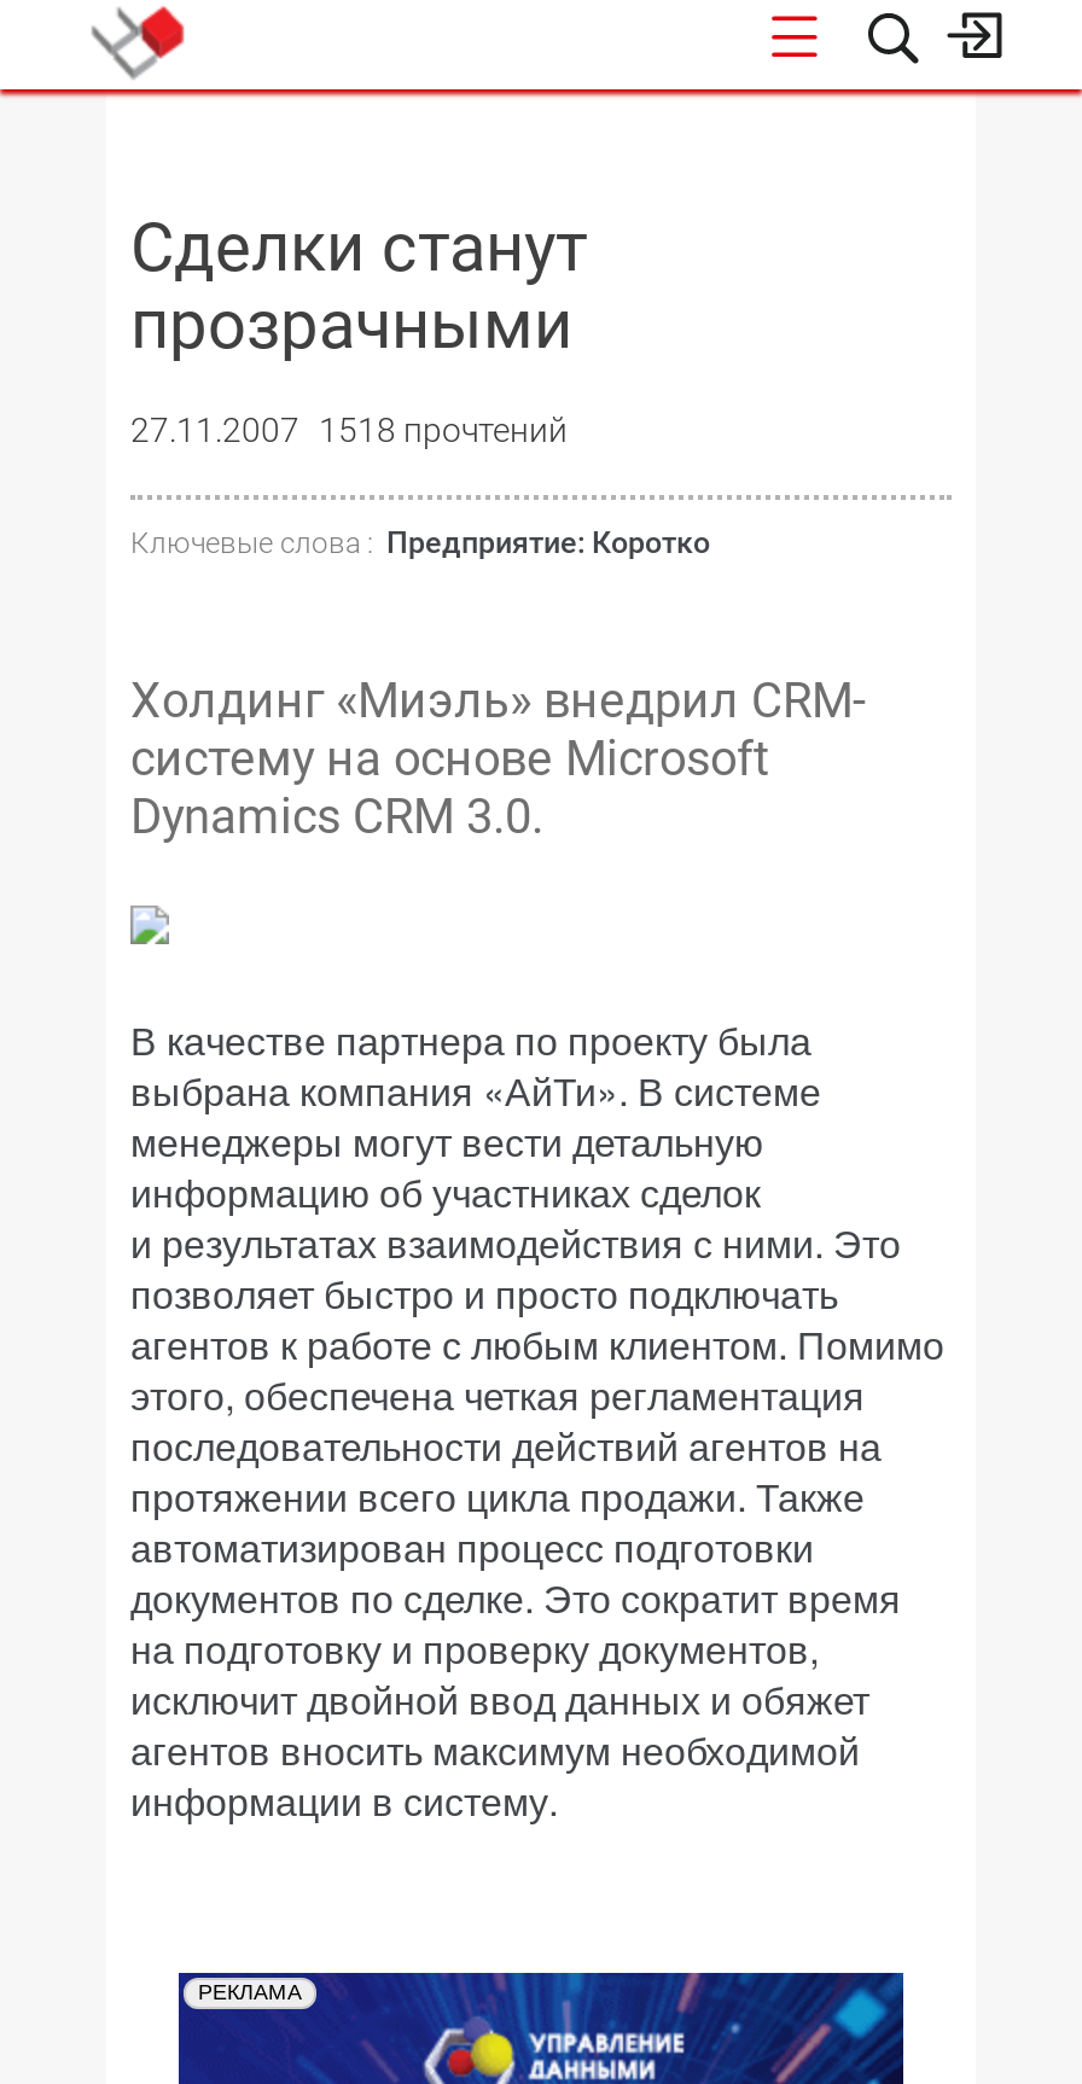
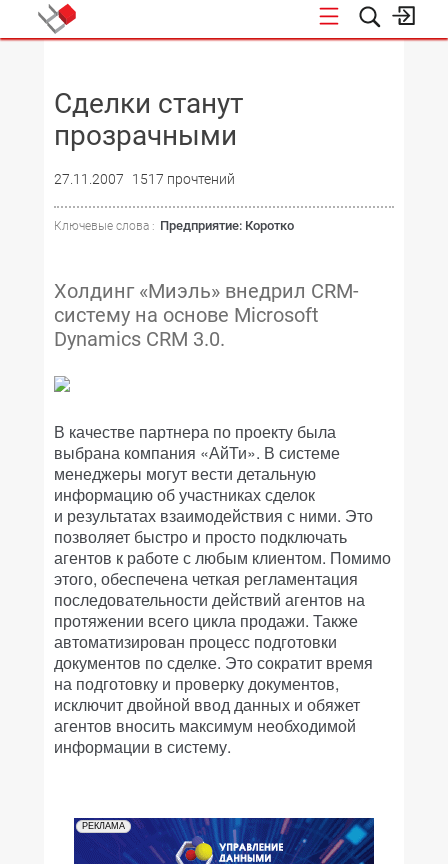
[130,411,568,449] 27.11.2007 1518 прочтений -> [54,171,235,187] 27.11.2007 1517 прочтений

